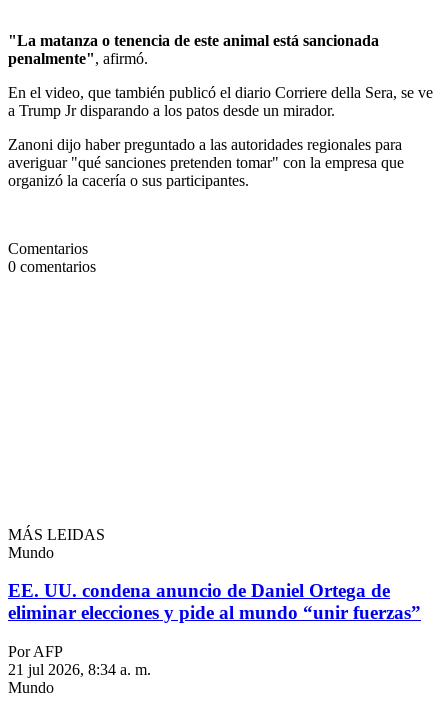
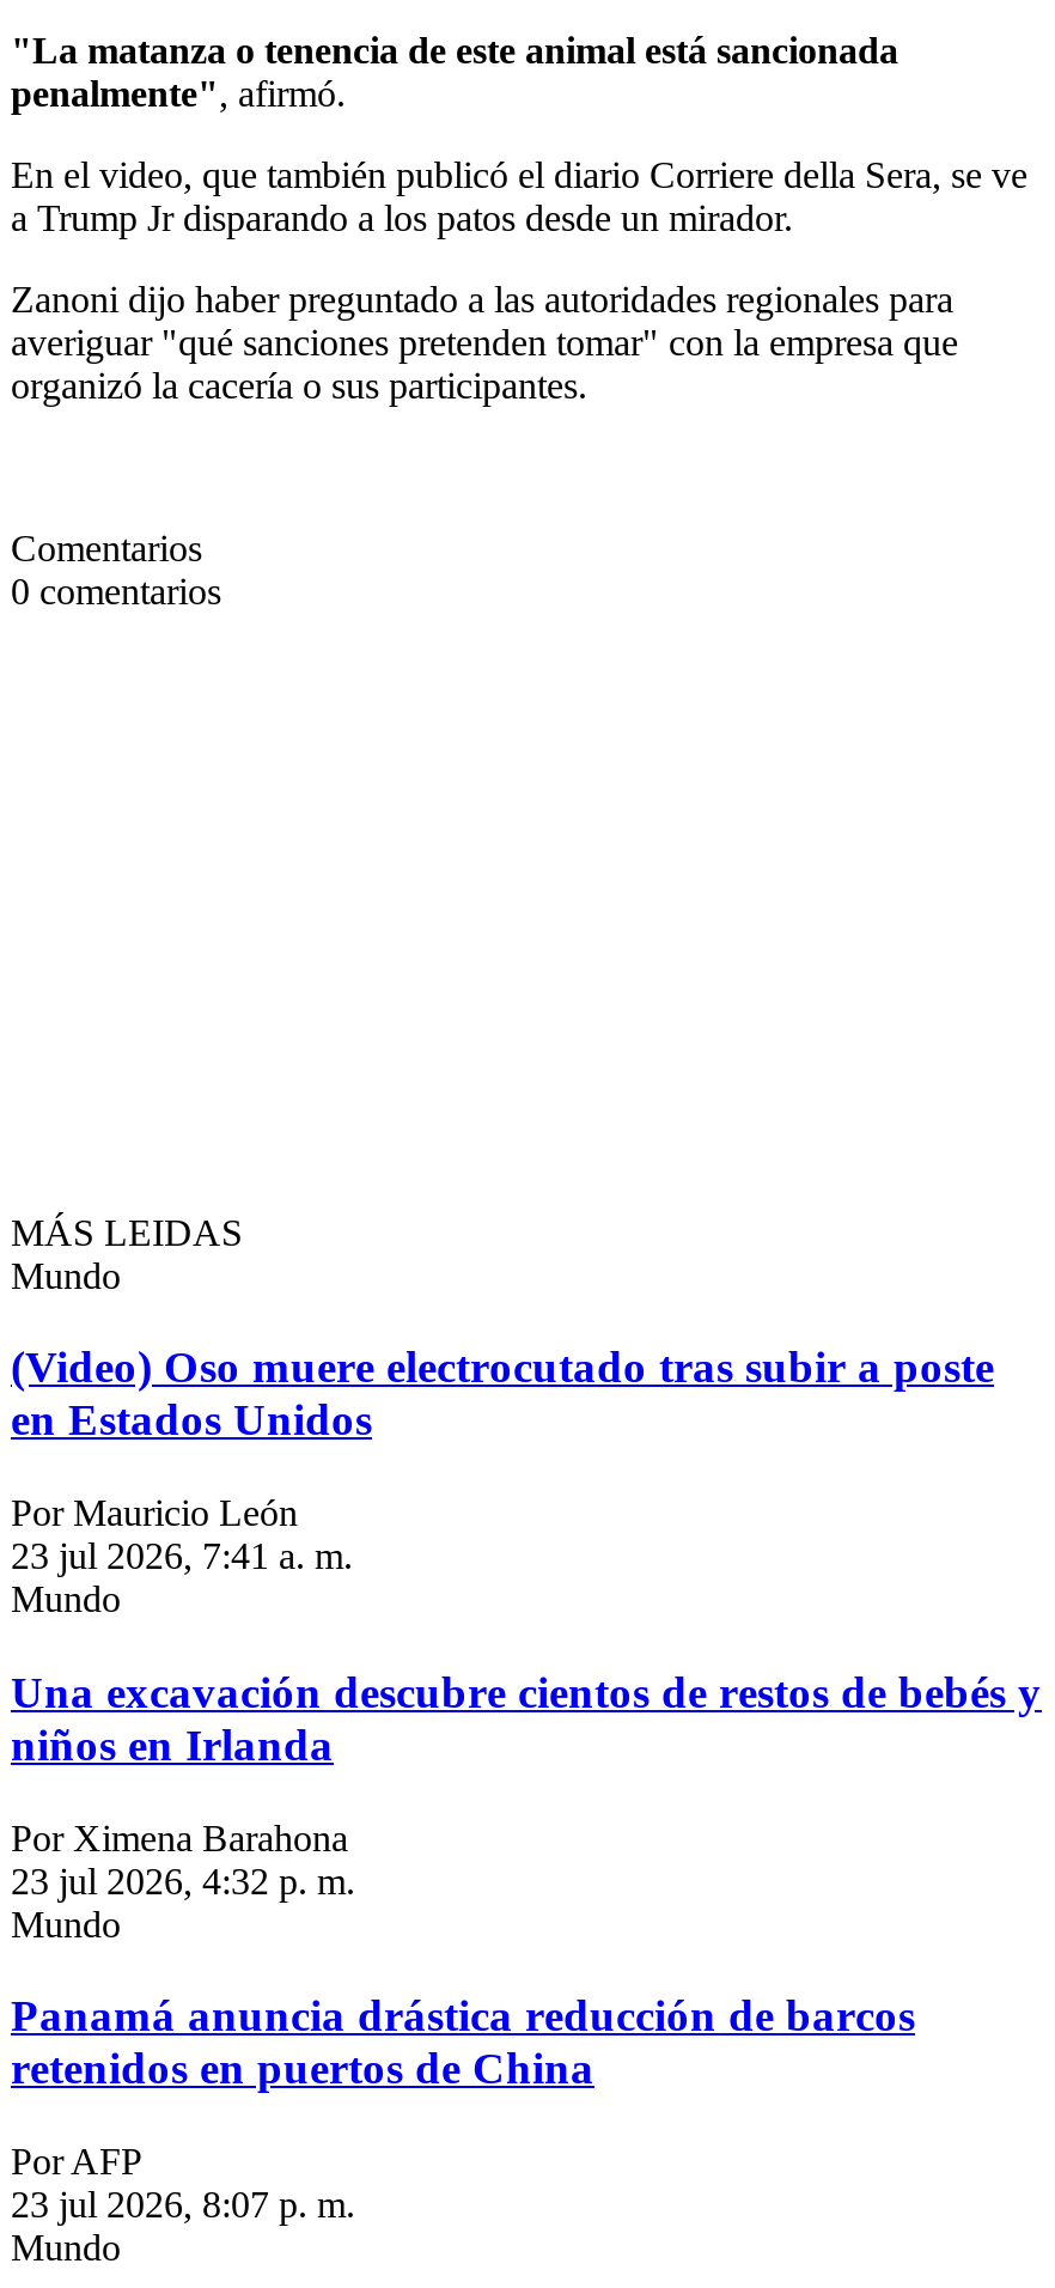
[8,580,421,623] EE. UU. condena anuncio de Daniel Ortega de | eliminar elecciones y pide al mundo “unir fuerzas” -> [11,1342,1042,2094] (Video) Oso muere electrocutado tras subir a poste | en Estados Unidos | Por Mauricio León | 23 jul 2026, 7:41 a. m. | Mundo | Una excavación descubre cientos de restos de bebés y | niños en Irlanda | Por Ximena Barahona | 23 jul 2026, 4:32 p. m. | Mundo | Panamá anuncia drástica reducción de barcos | retenidos en puertos de China
[8,661,151,678] 21 jul 2026, 8:34 a. m. -> [11,2184,355,2225] 23 jul 2026, 8:07 p. m.

